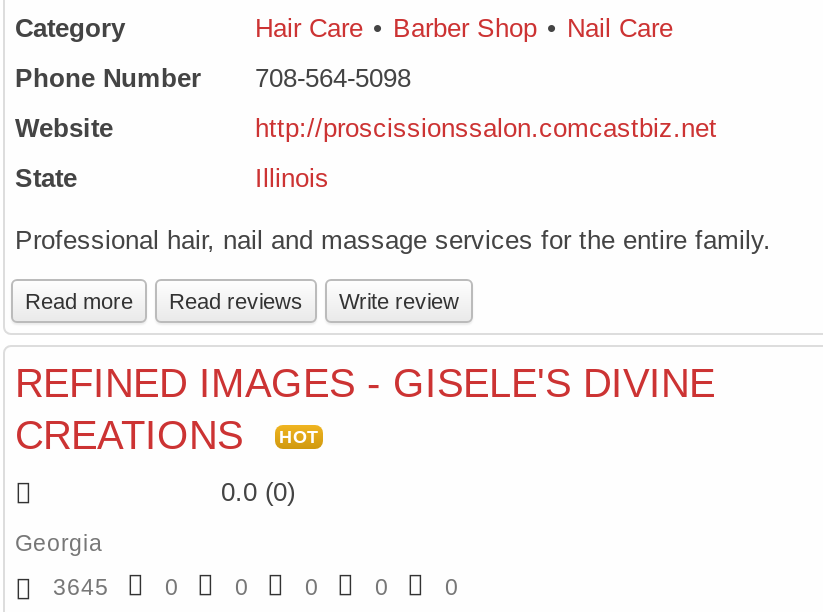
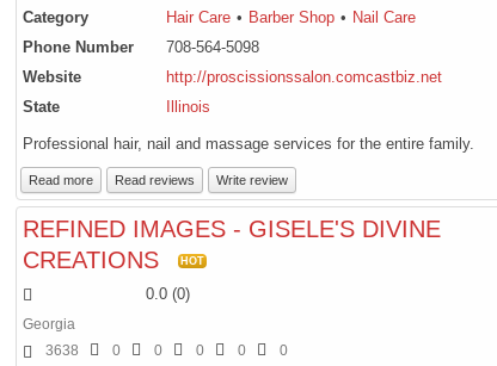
[53,573,109,599] 3645 -> [45,342,79,358] 3638

